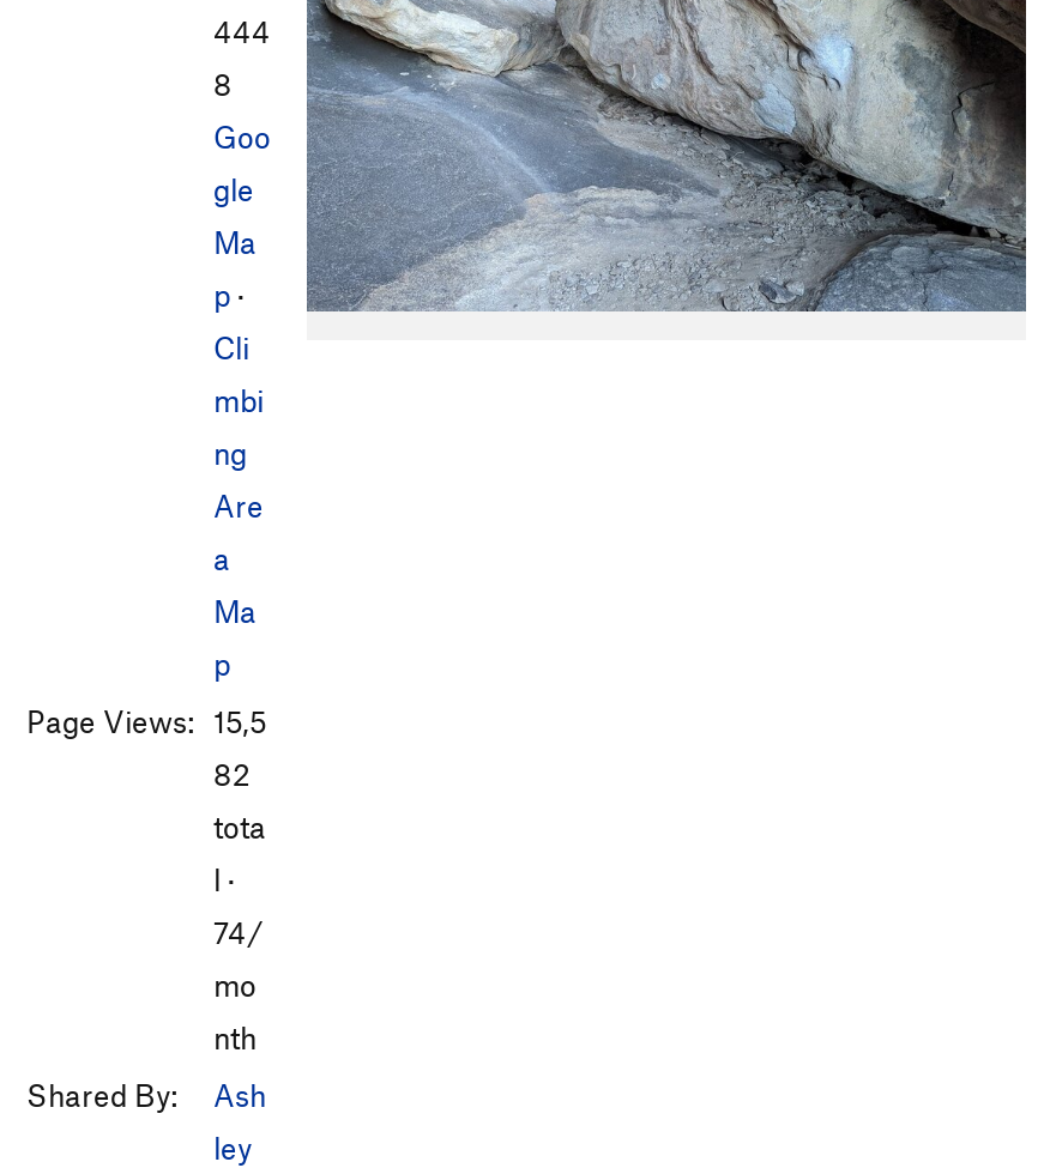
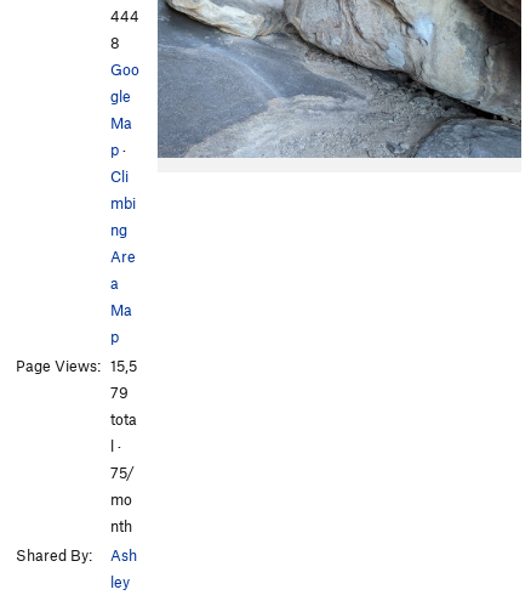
[213,754,249,793] 82 -> [110,382,129,402] 79
[213,913,264,951] 74/ -> [110,463,135,482] 75/

